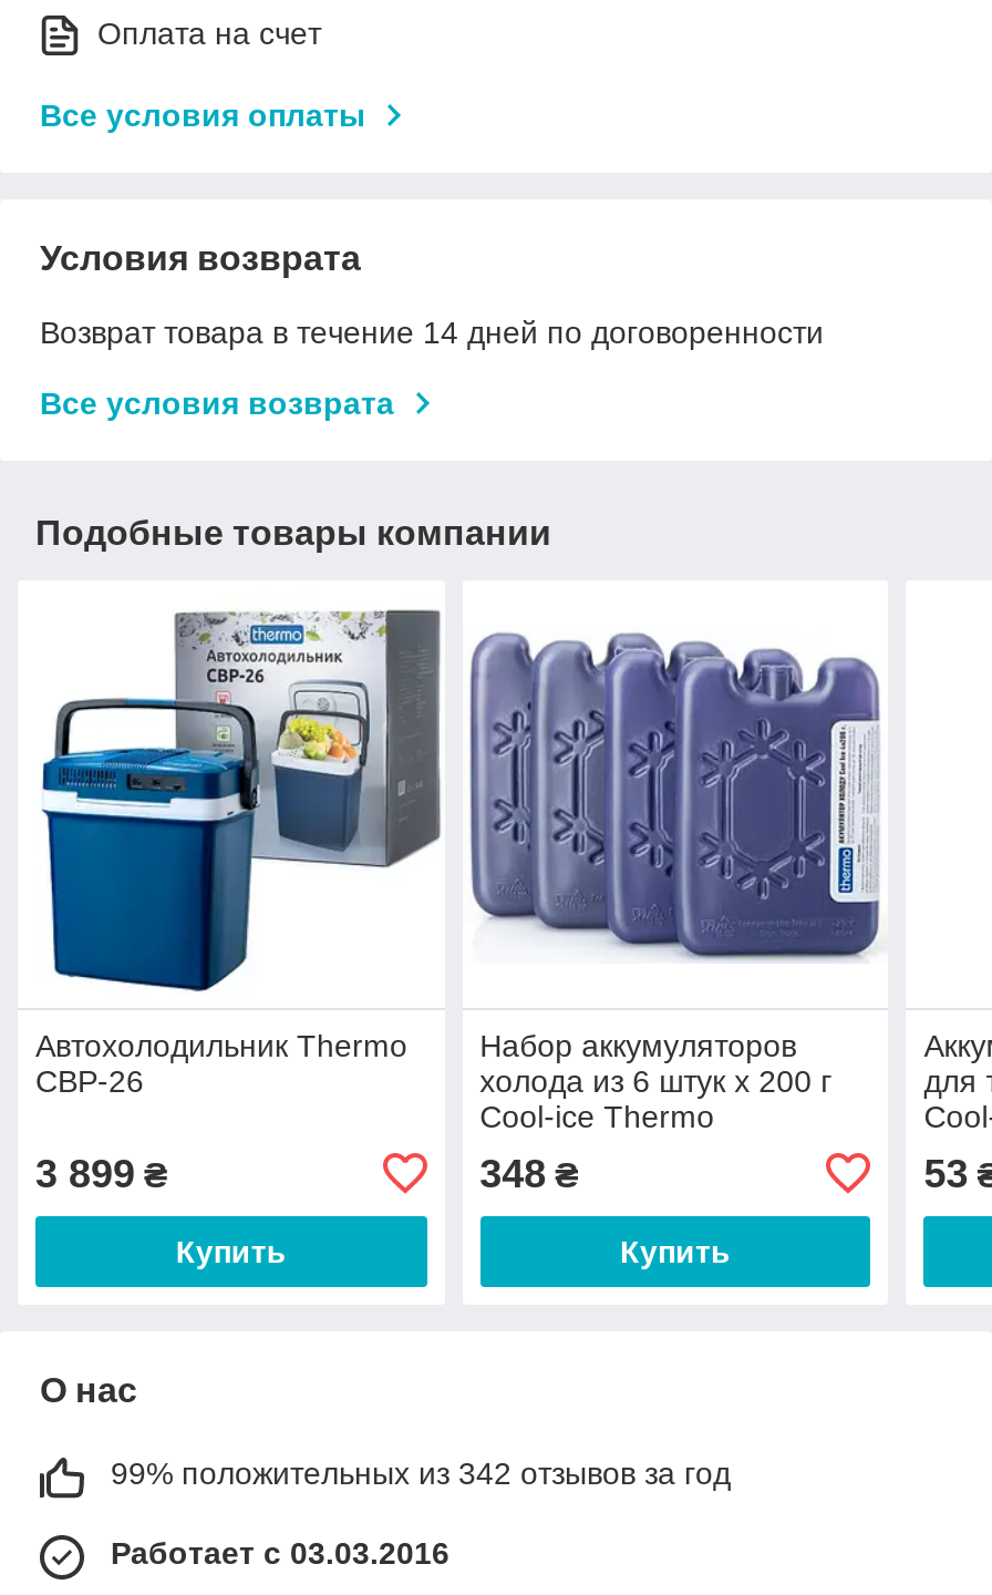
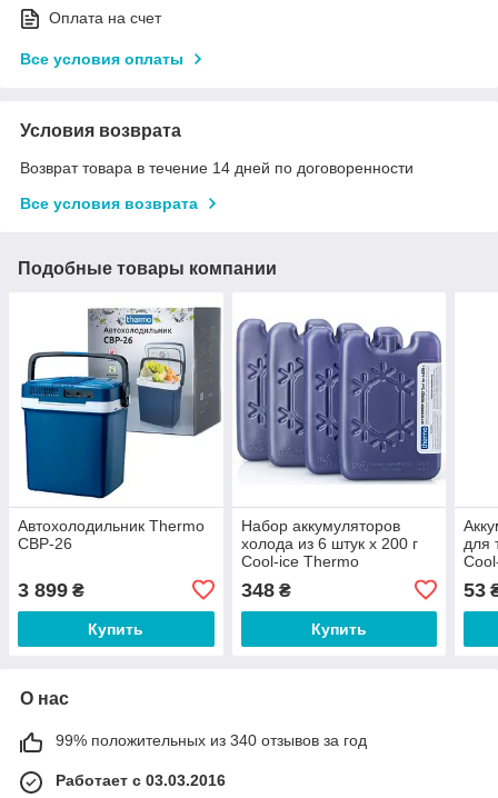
[111,1455,731,1490] 99% положительных из 342 отзывов за год -> [56,731,367,749] 99% положительных из 340 отзывов за год

